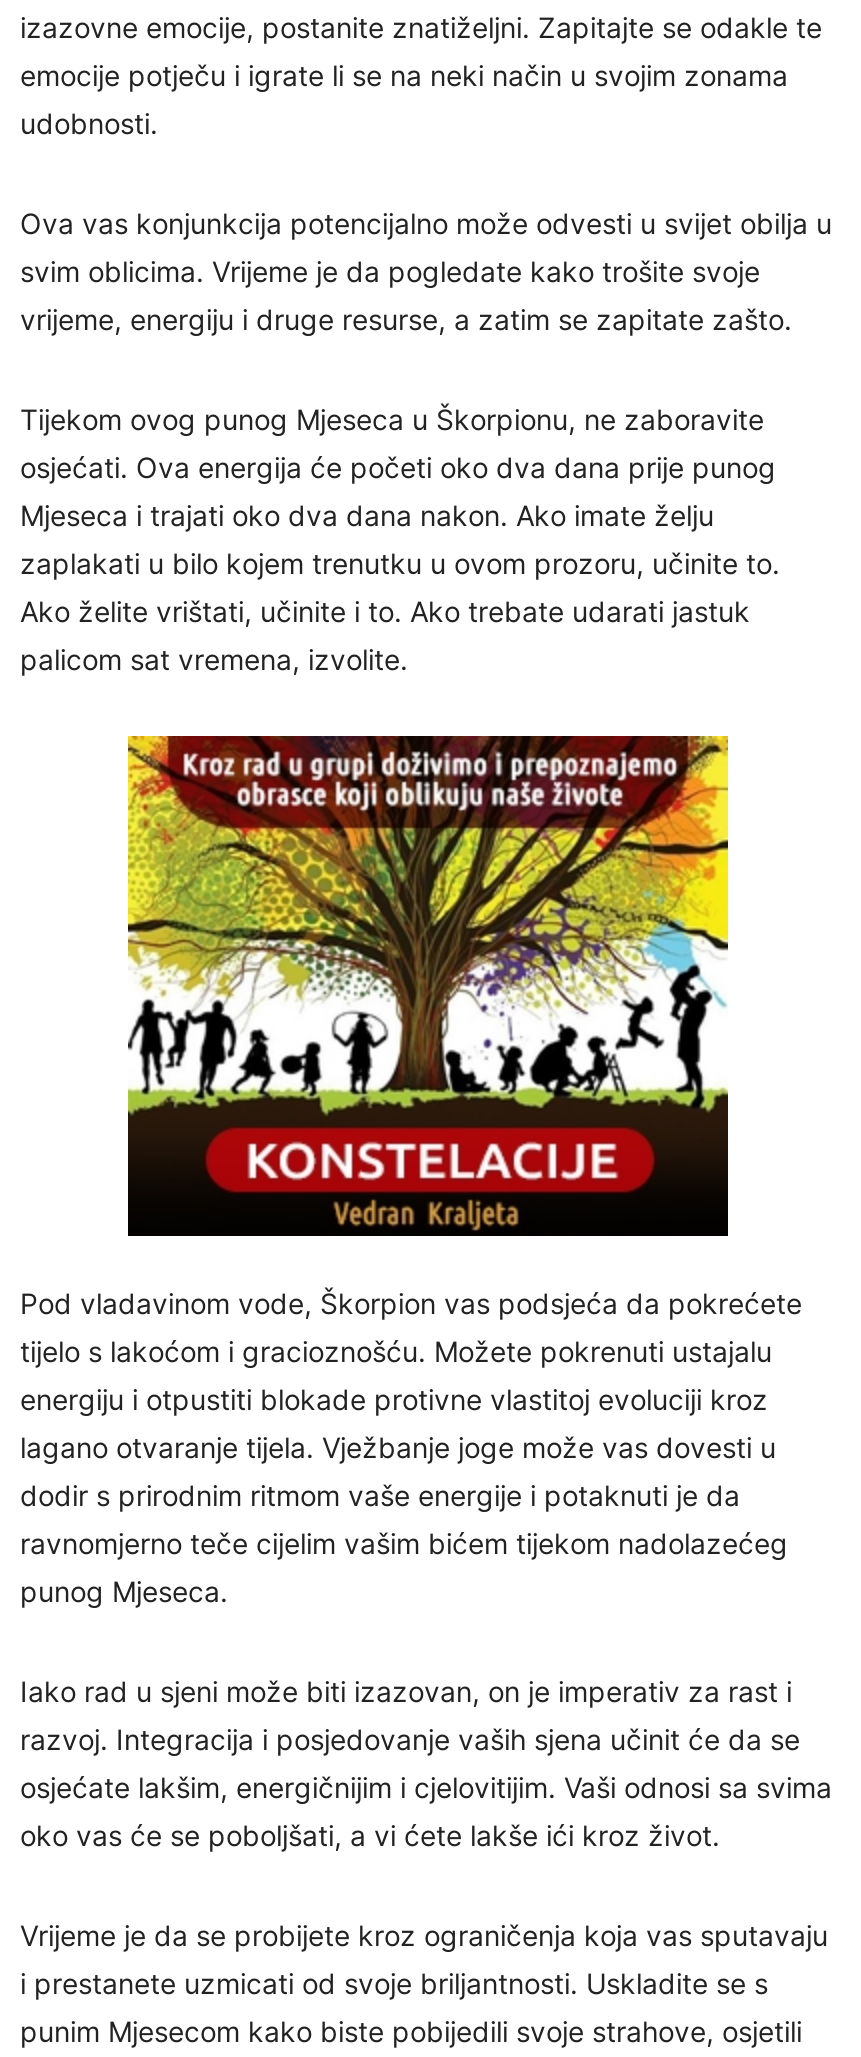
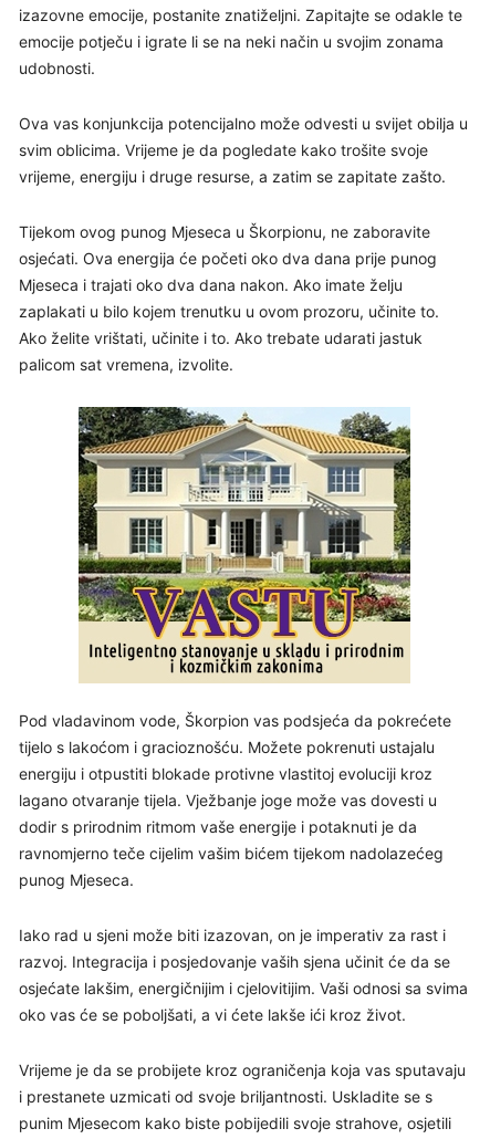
[126,734,730,1238] [image] -> [77,406,411,685] [image]

